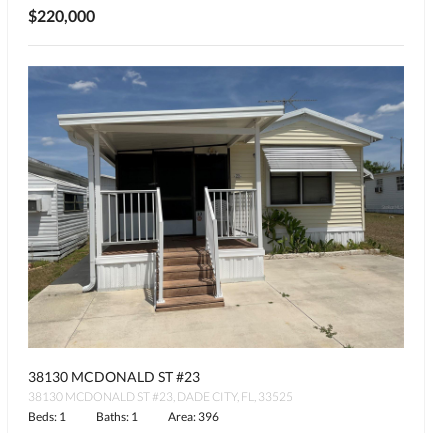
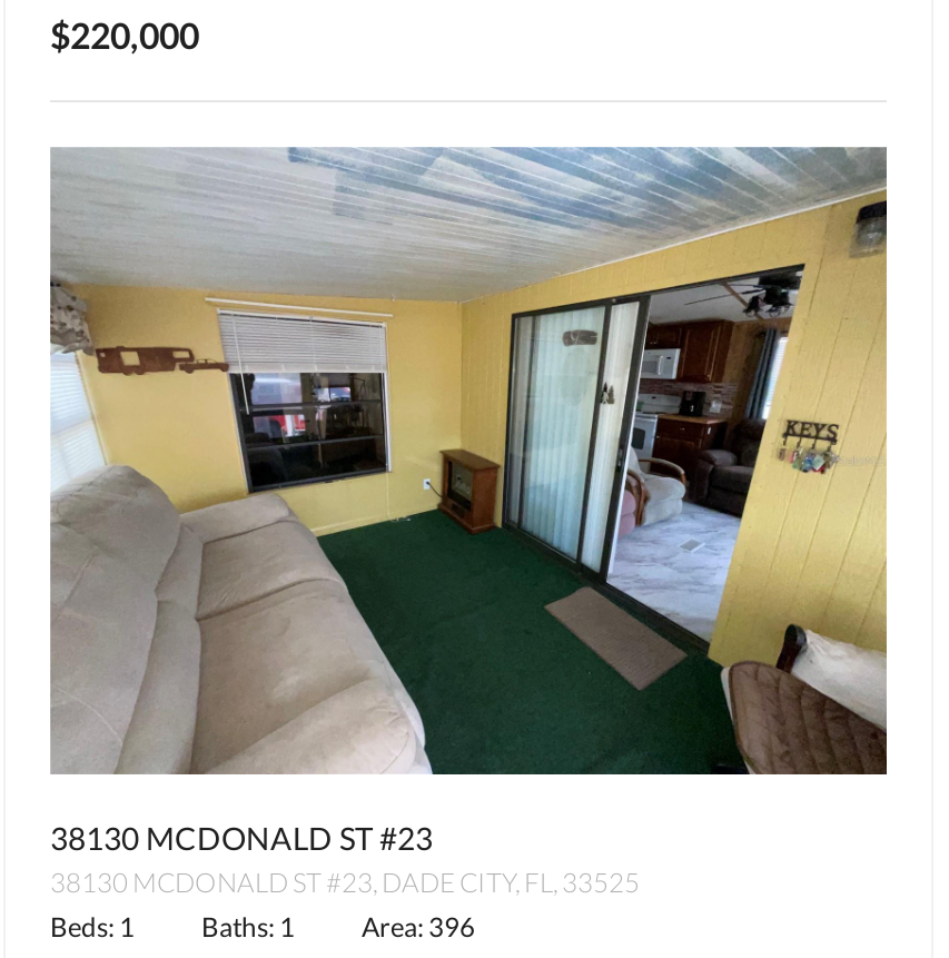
[27,66,405,348] [image] -> [48,147,889,777] [image]

